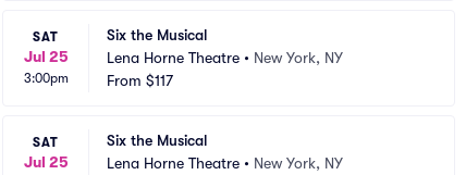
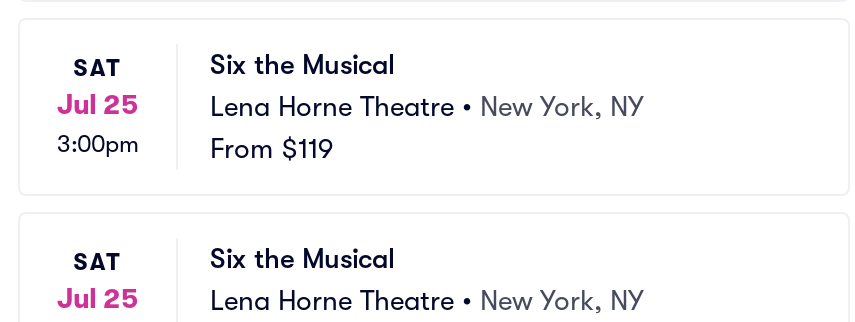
[107,72,173,89] From $117 -> [210,132,334,164] From $119

